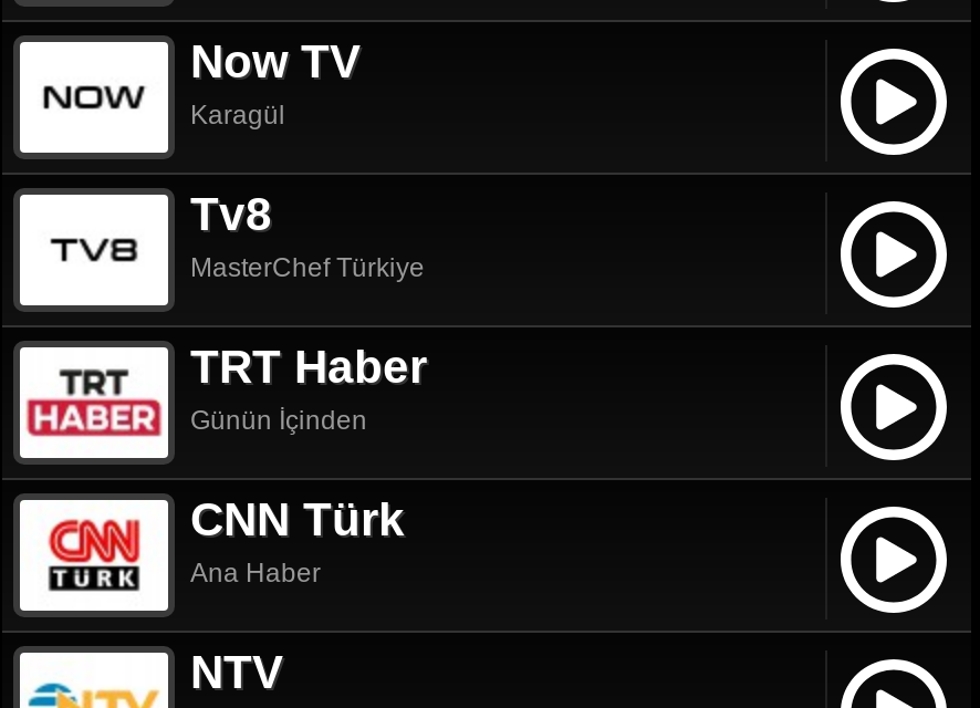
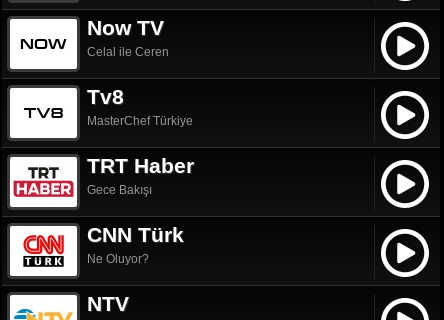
[190,100,285,131] Karagül -> [87,45,169,59] Celal ile Ceren
[190,405,367,436] Günün İçinden -> [87,183,152,197] Gece Bakışı
[190,558,321,589] Ana Haber -> [87,252,149,266] Ne Oluyor?

